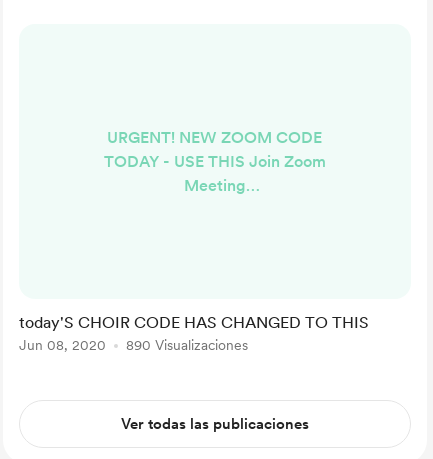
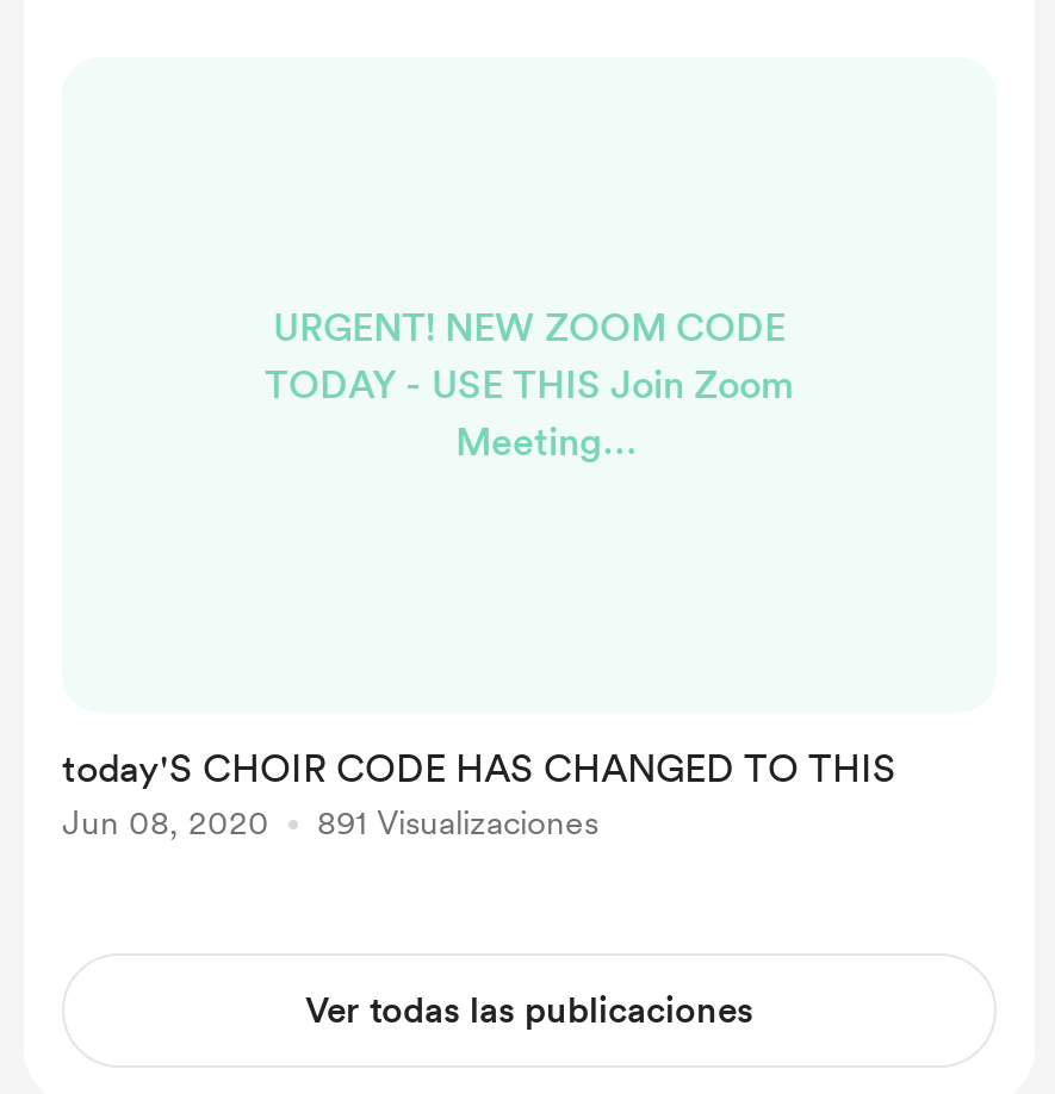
[126,337,248,353] 890 Visualizaciones -> [317,803,598,841] 891 Visualizaciones

